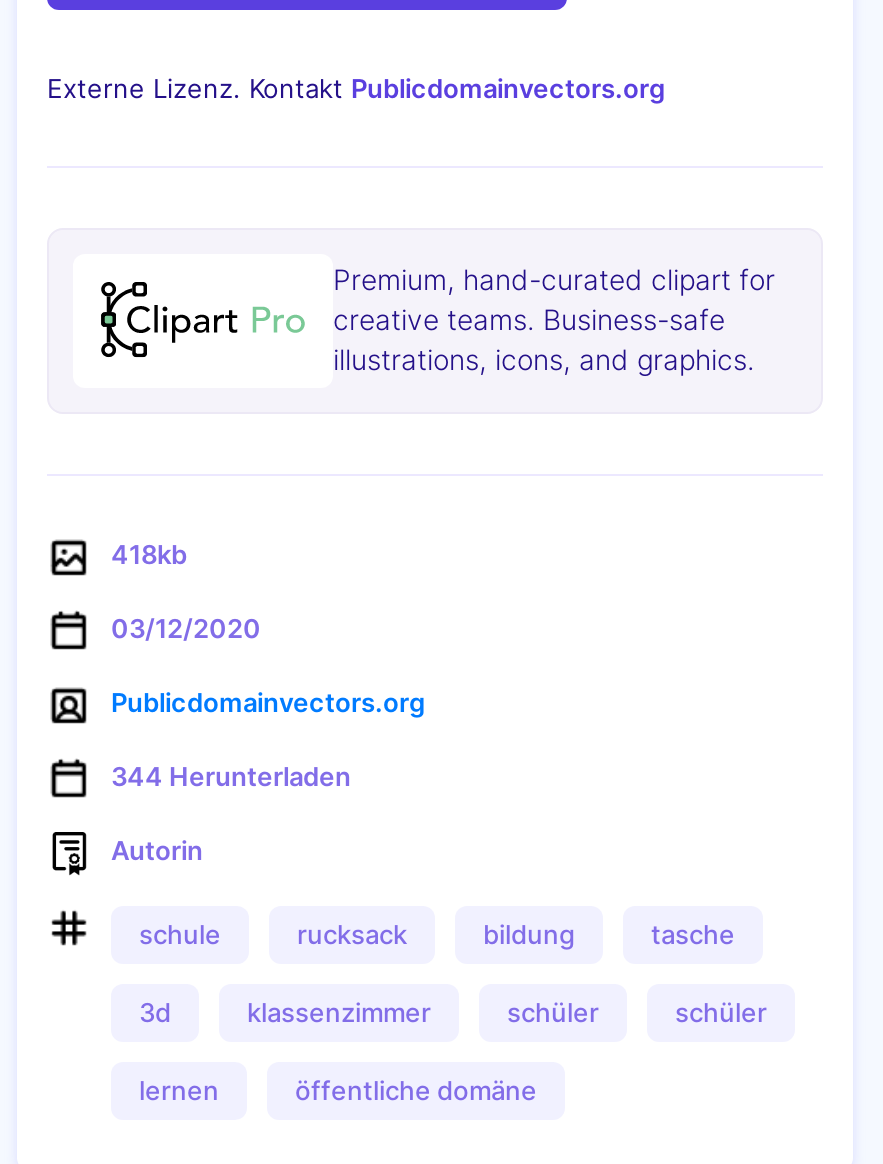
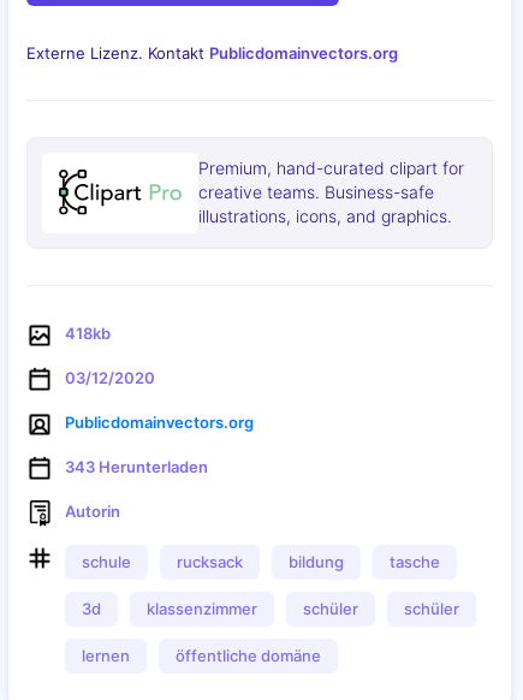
[111,759,351,791] 344 Herunterladen -> [65,456,208,476] 343 Herunterladen

